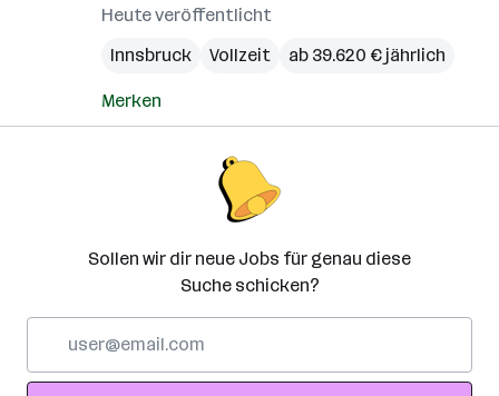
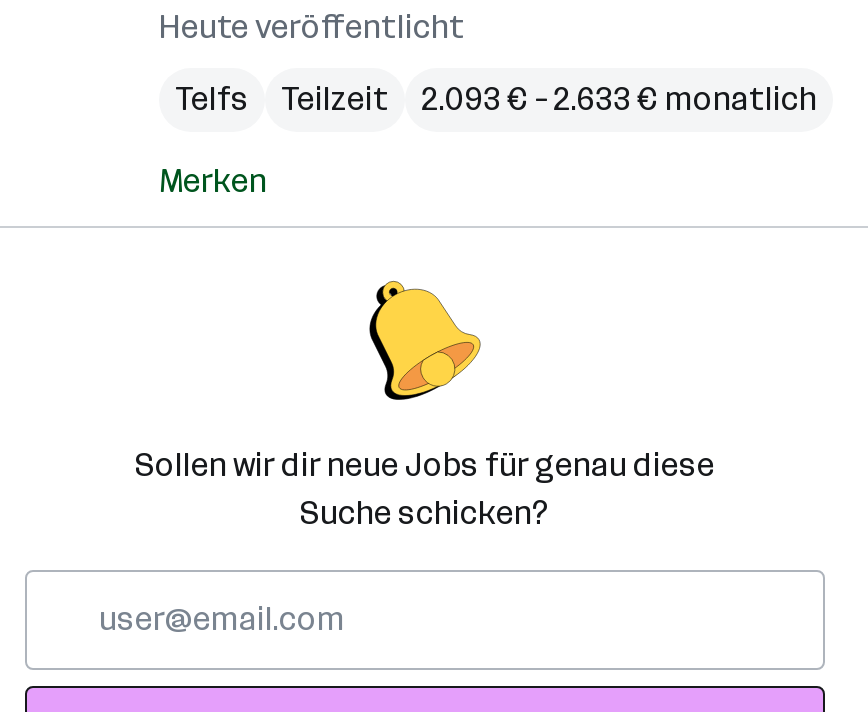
[110,44,446,66] Innsbruck | Vollzeit | ab 39.620 € jährlich -> [175,80,817,118] Telfs | Teilzeit | 2.093 € – 2.633 € monatlich

